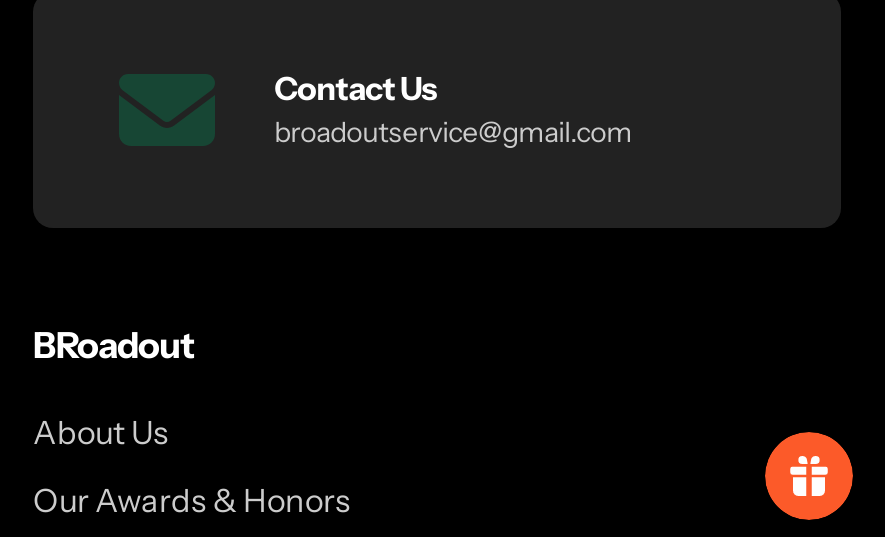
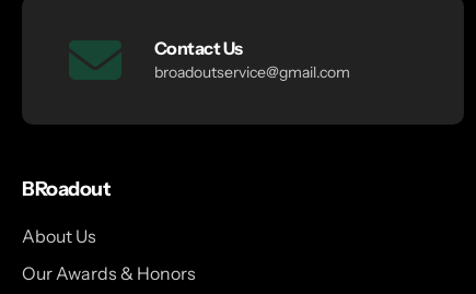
[763,430,855,522] [image] -> none

